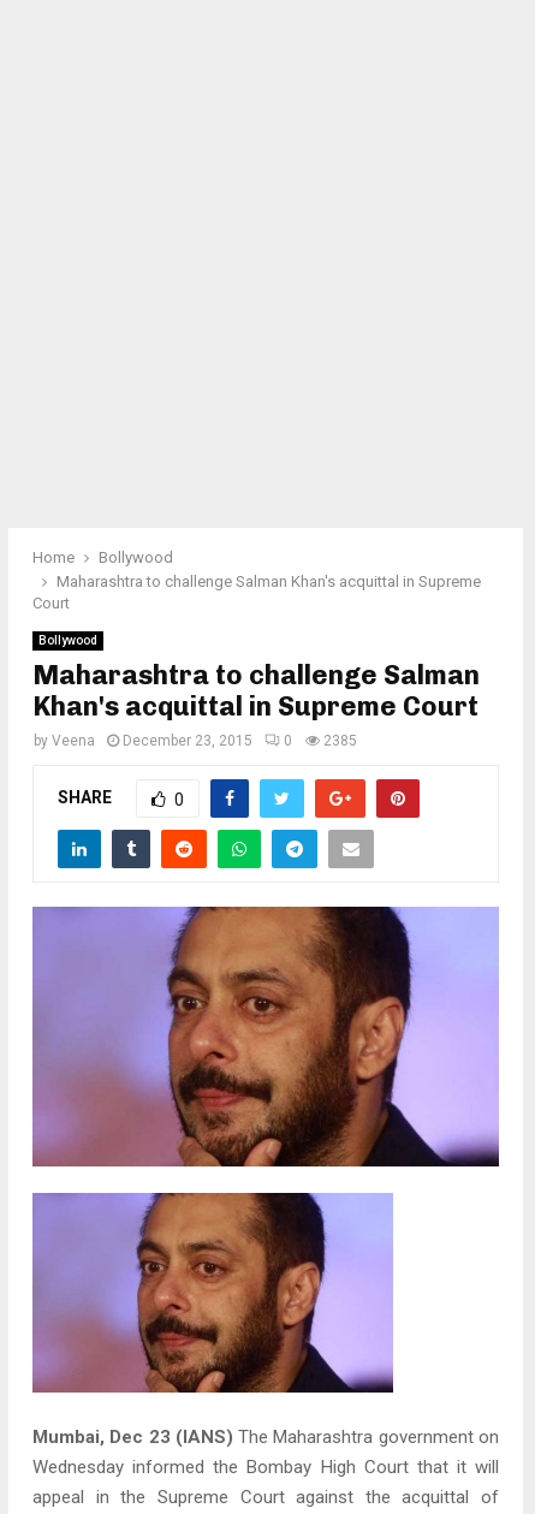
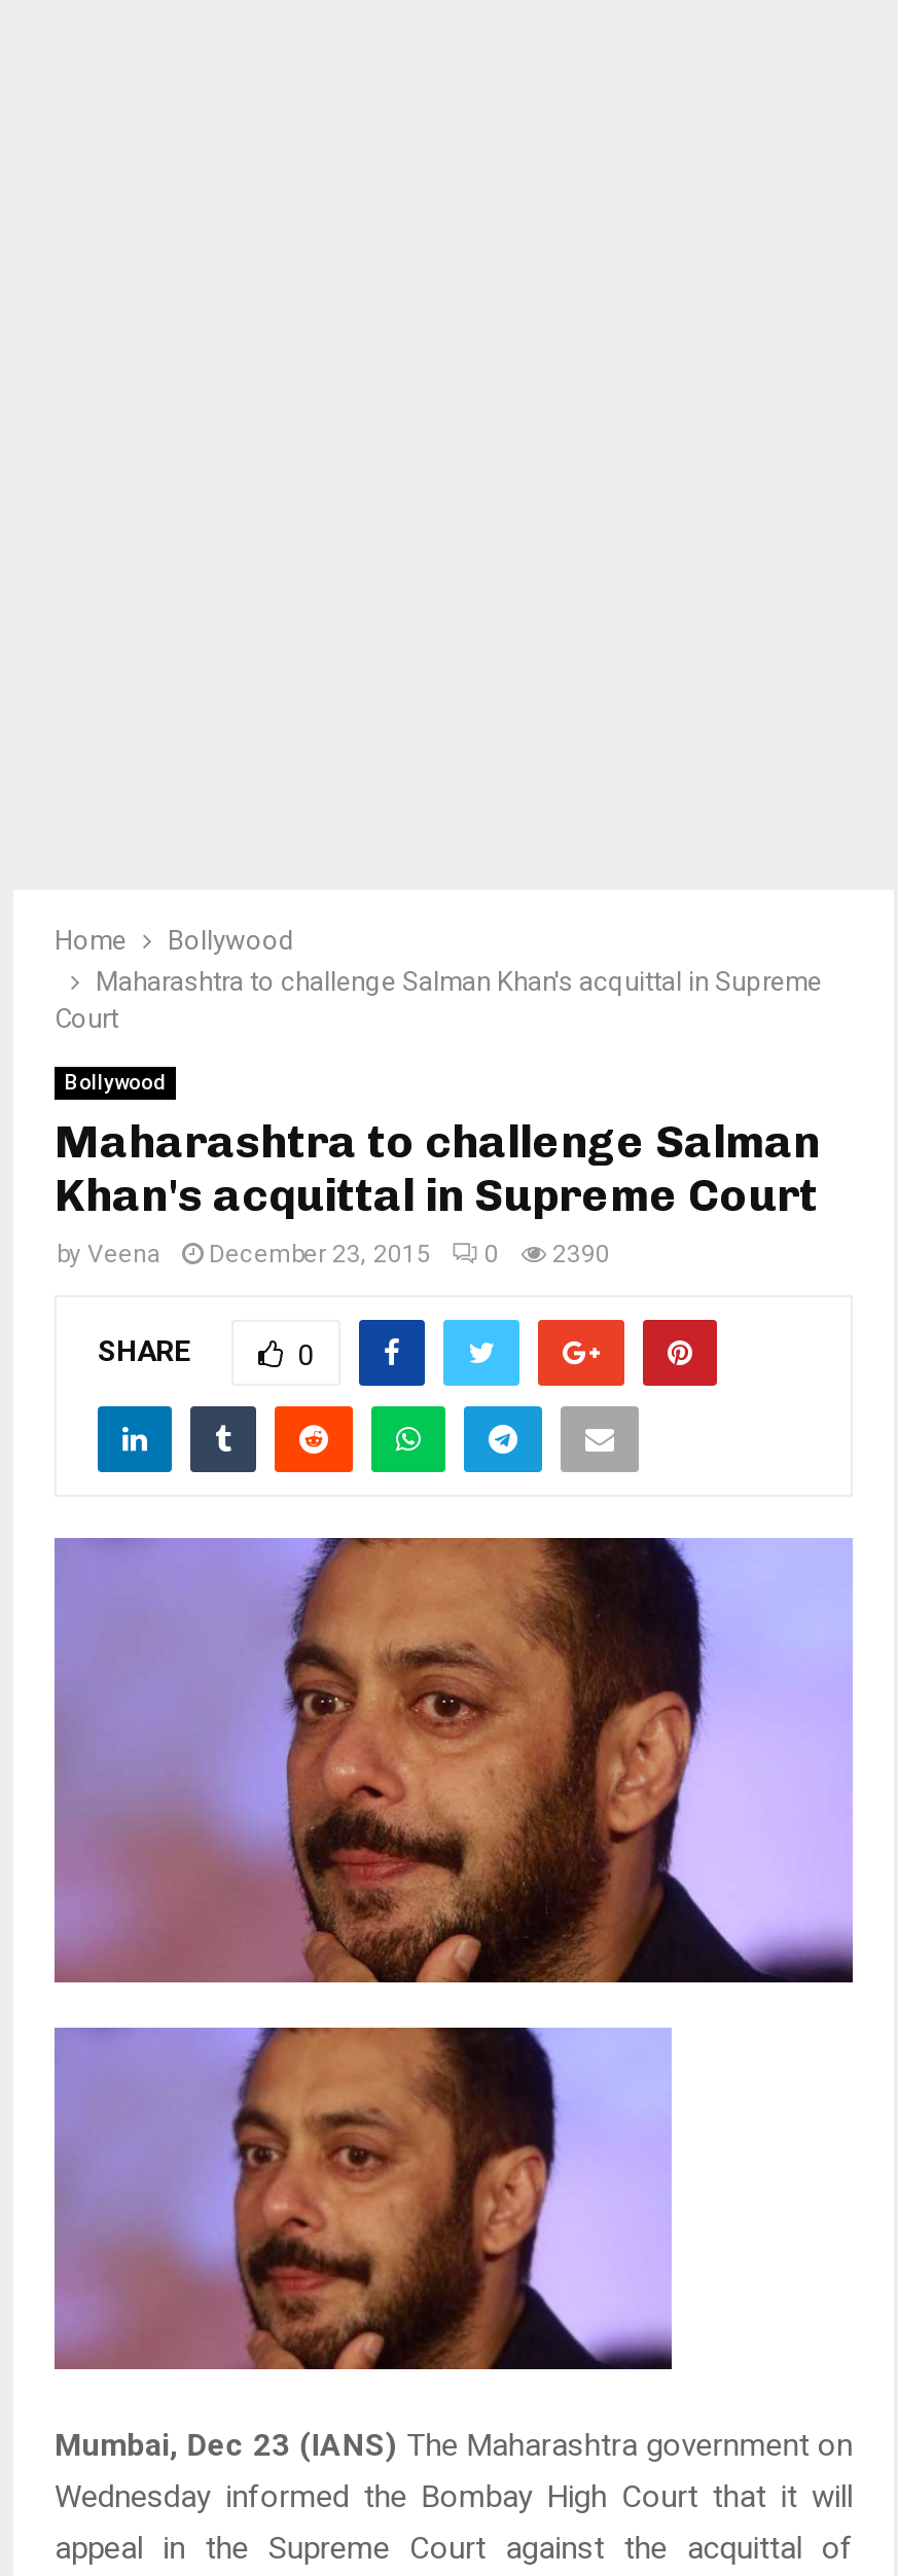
[34,732,357,749] by Veena December 23, 2015 0 2385 -> [57,1240,610,1268] by Veena December 23, 2015 0 2390

